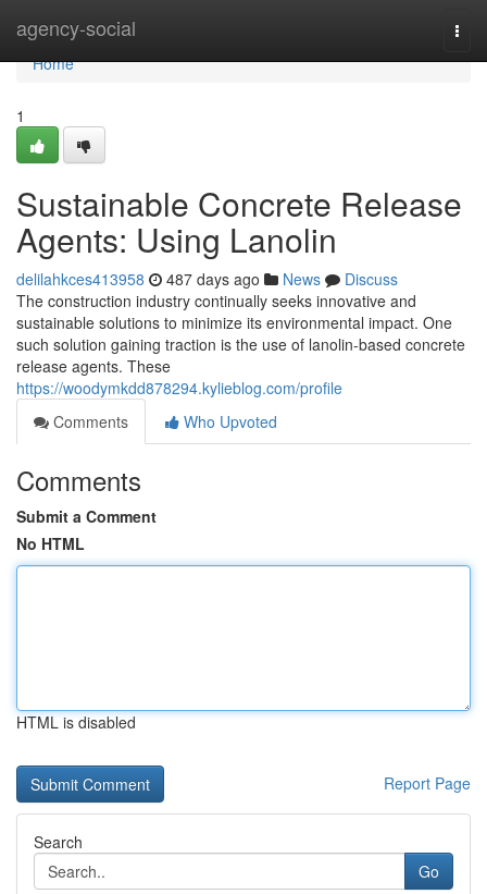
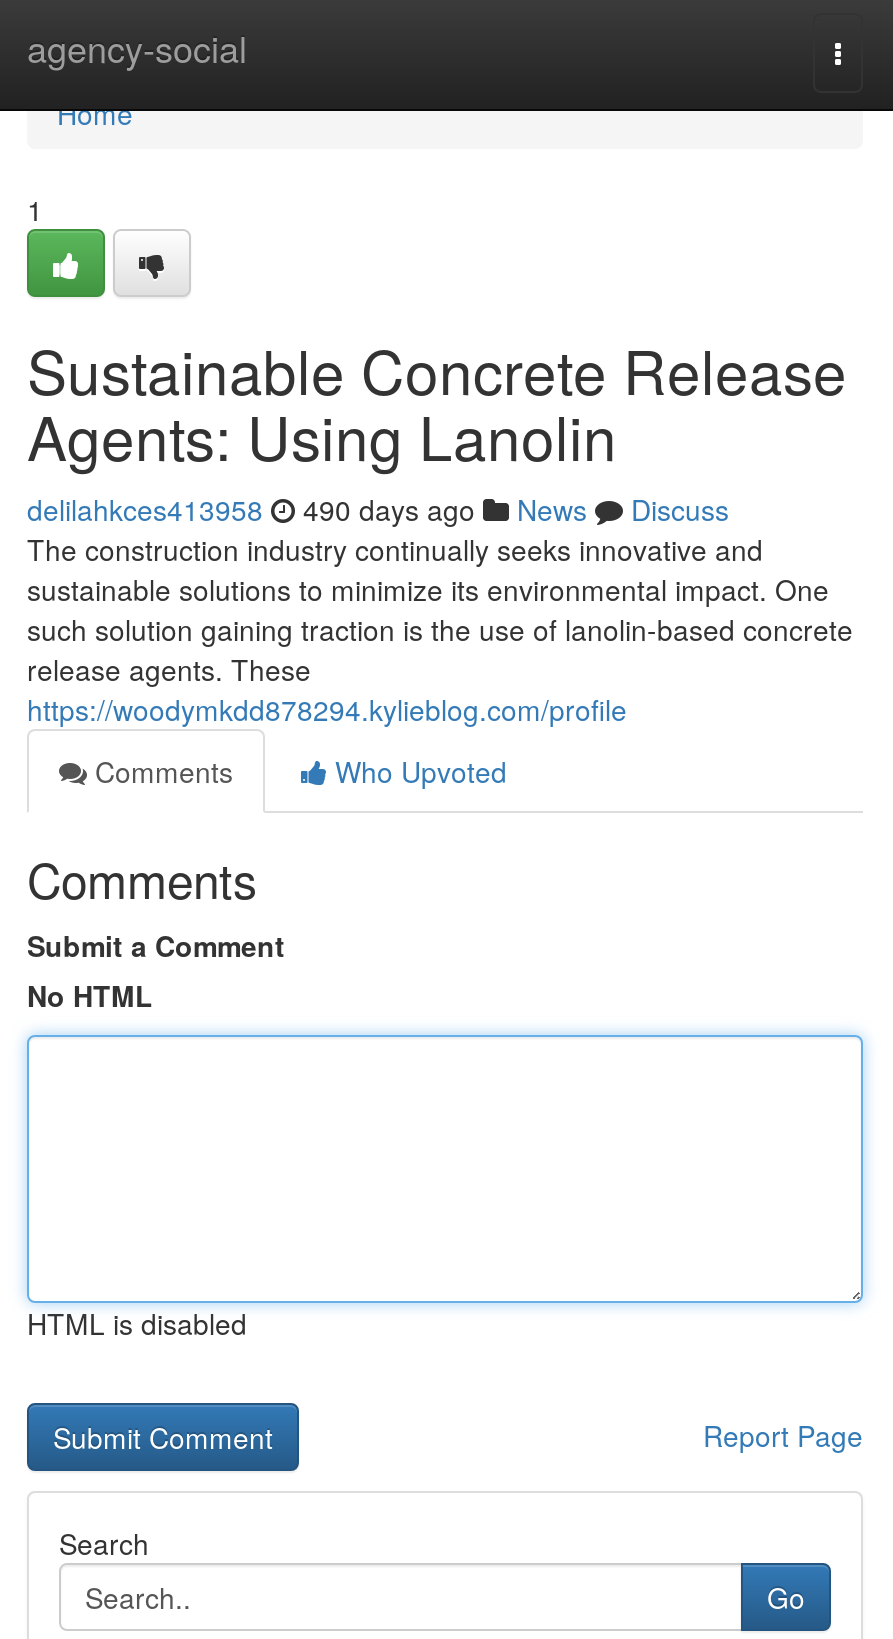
[16,268,398,290] delilahkces413958 487 days ago News Discuss -> [27,489,729,529] delilahkces413958 490 days ago News Discuss

